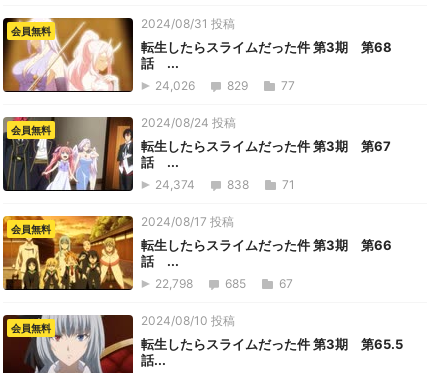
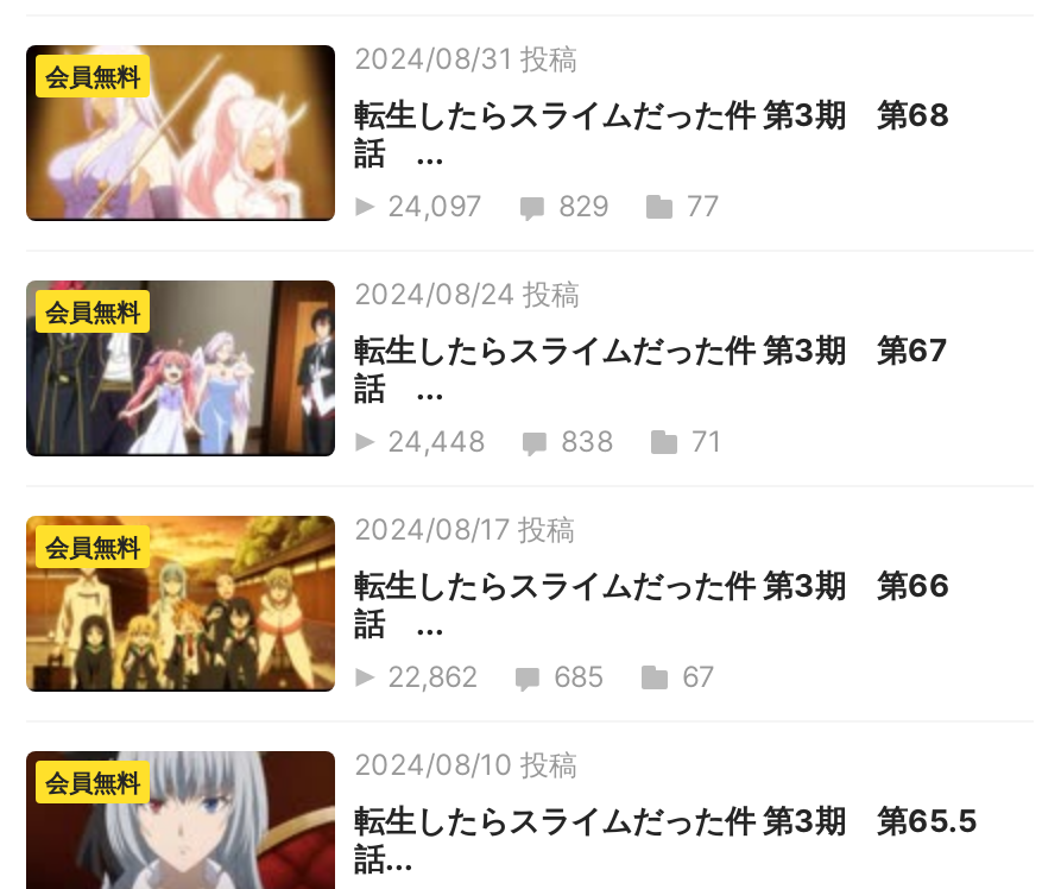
[155,78,195,93] 24,026 -> [387,188,482,223] 24,097
[155,177,195,192] 24,374 -> [387,423,485,459] 24,448
[155,276,193,291] 22,798 -> [387,658,478,694] 22,862

